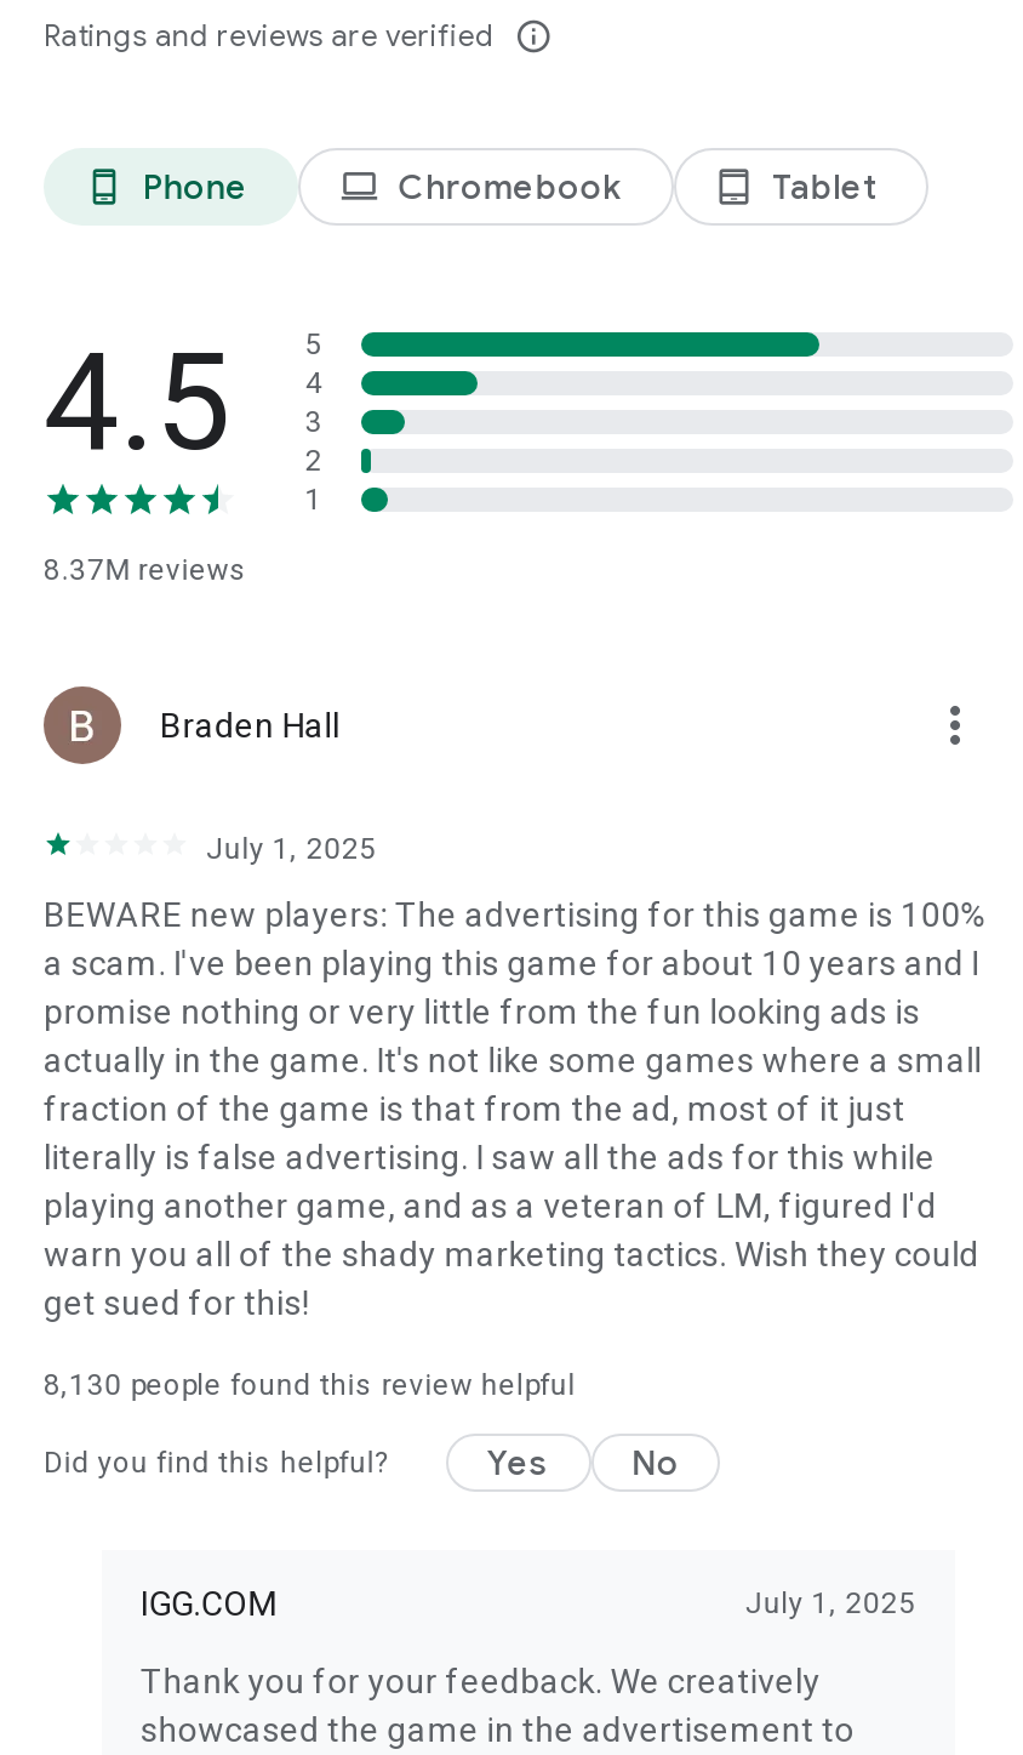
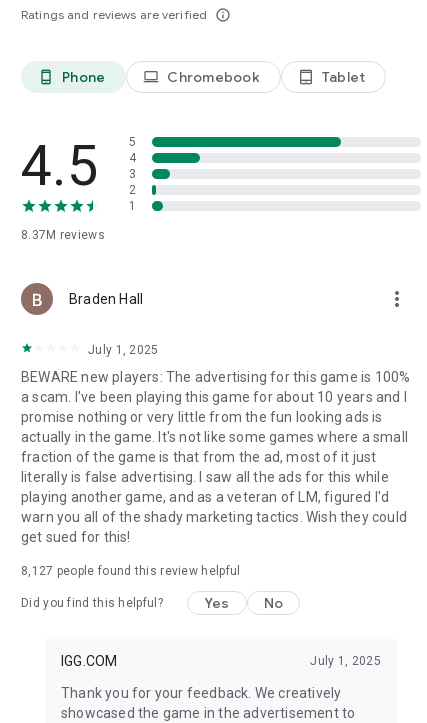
[44,1368,575,1402] 8,130 people found this review helpful -> [21,564,240,578] 8,127 people found this review helpful

